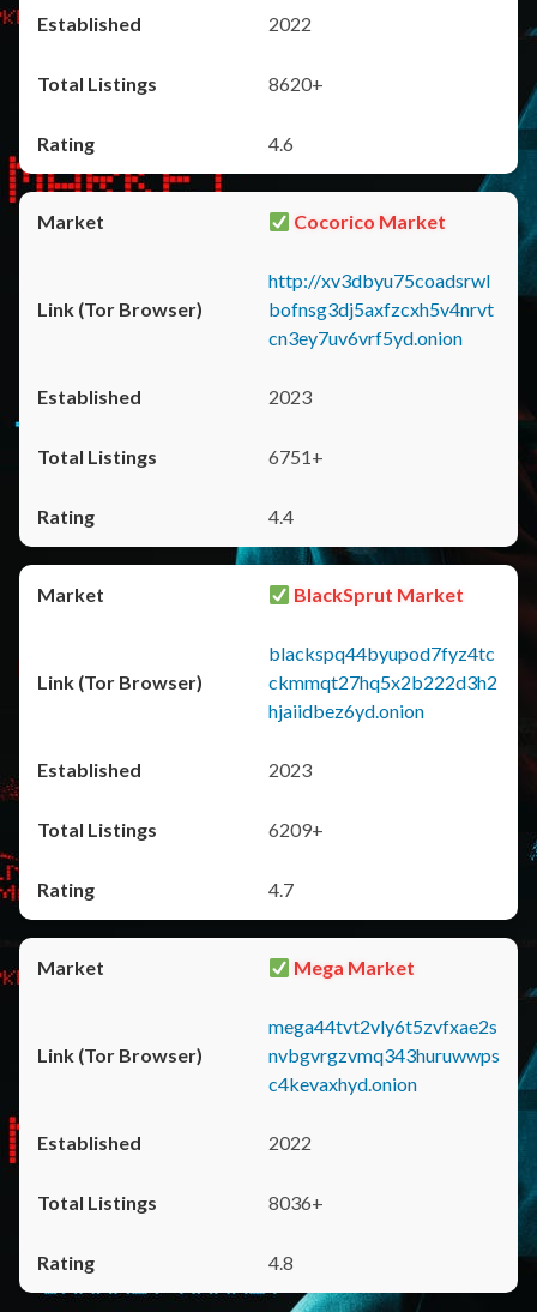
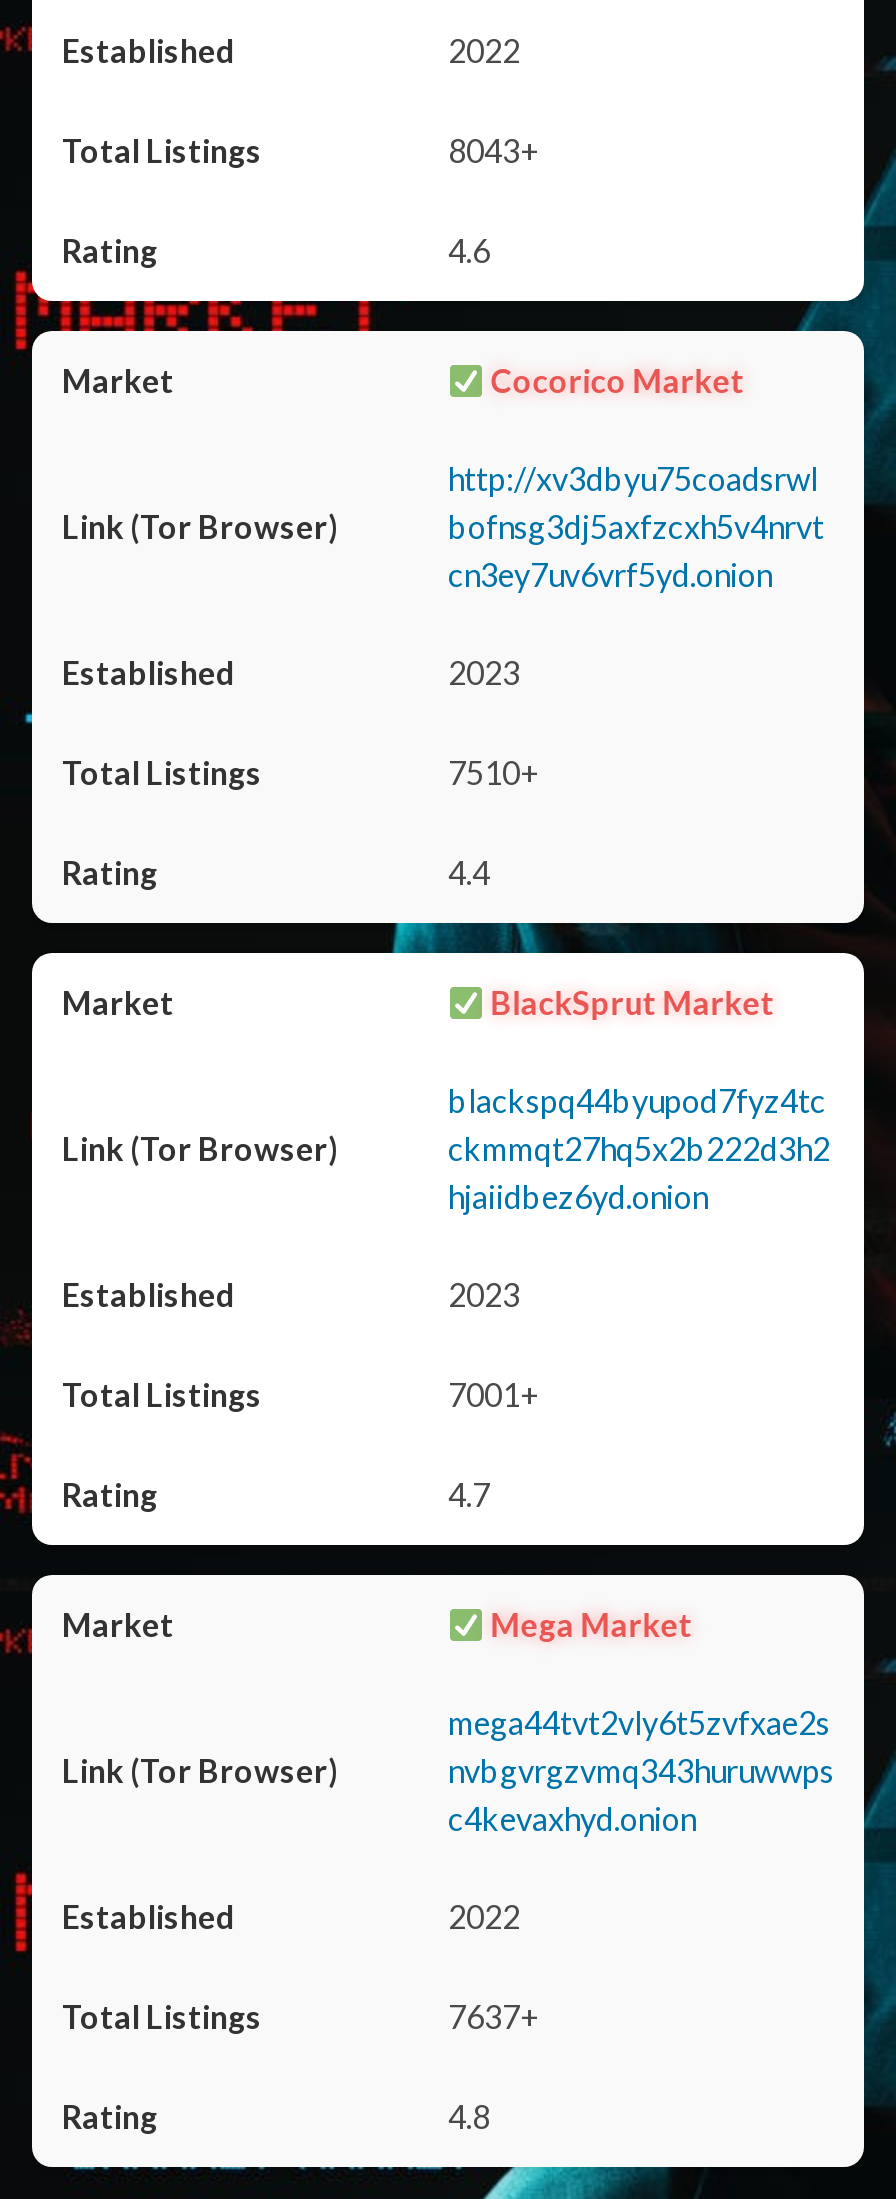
[268,72,324,95] 8620+ -> [448,131,540,169] 8043+
[268,445,324,468] 6751+ -> [448,753,540,791] 7510+
[268,818,324,841] 6209+ -> [448,1375,540,1413] 7001+
[268,1191,324,1214] 8036+ -> [448,1997,540,2035] 7637+

